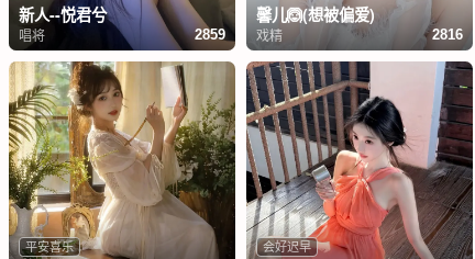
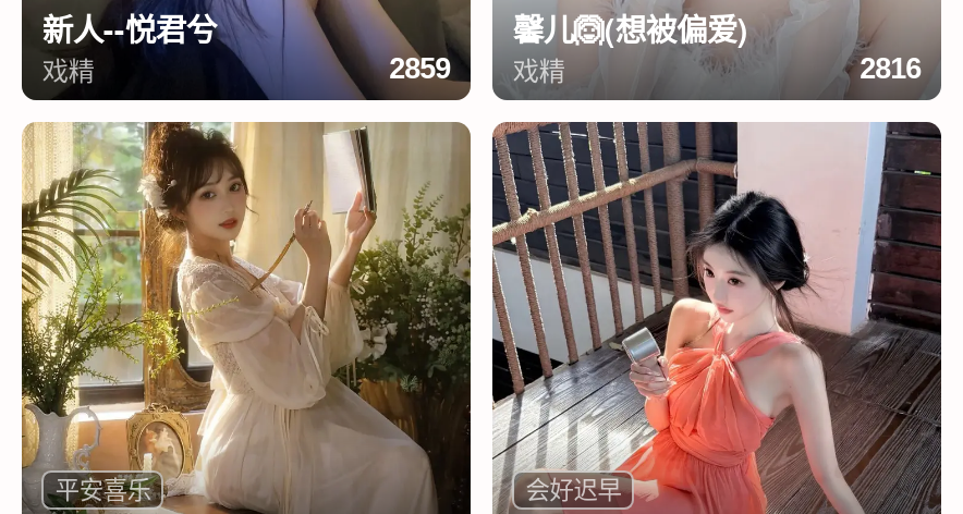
[19,25,46,43] 唱将 -> [42,49,95,86] 戏精

